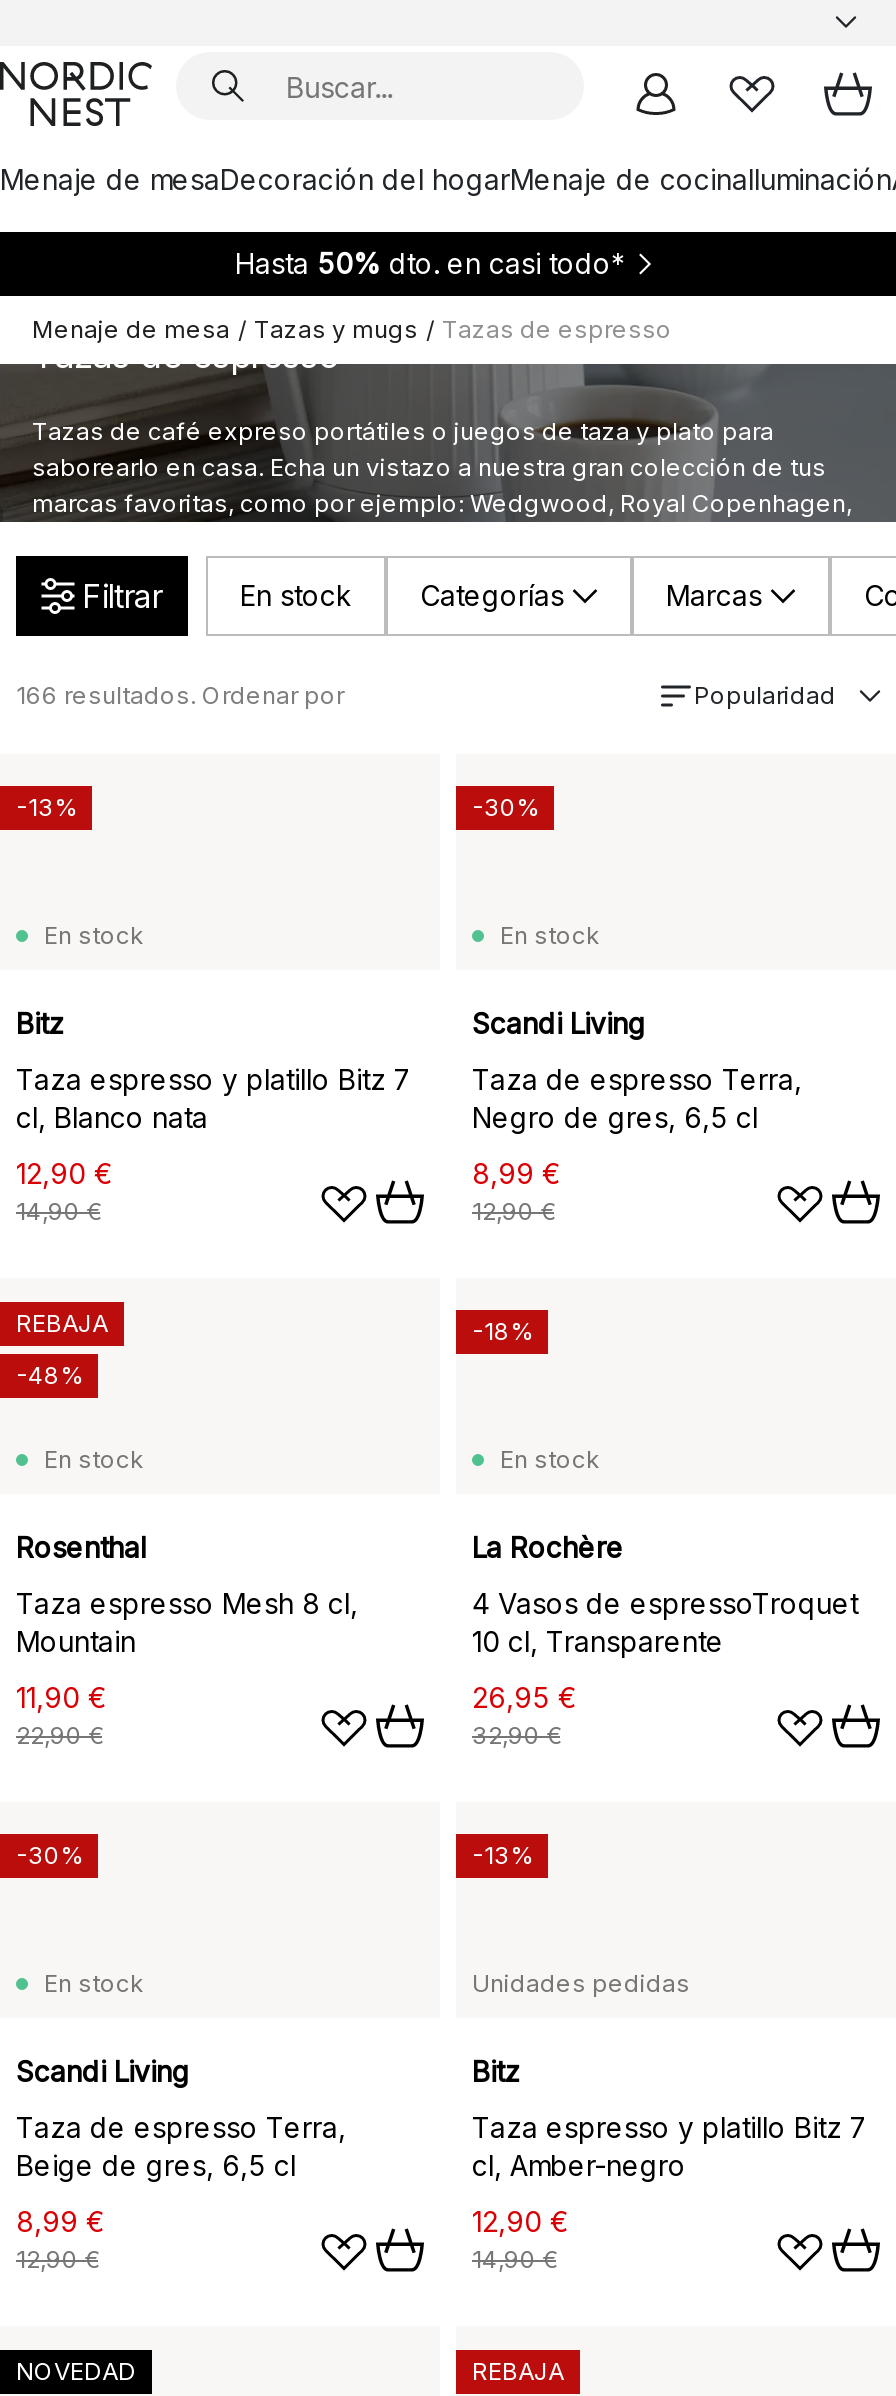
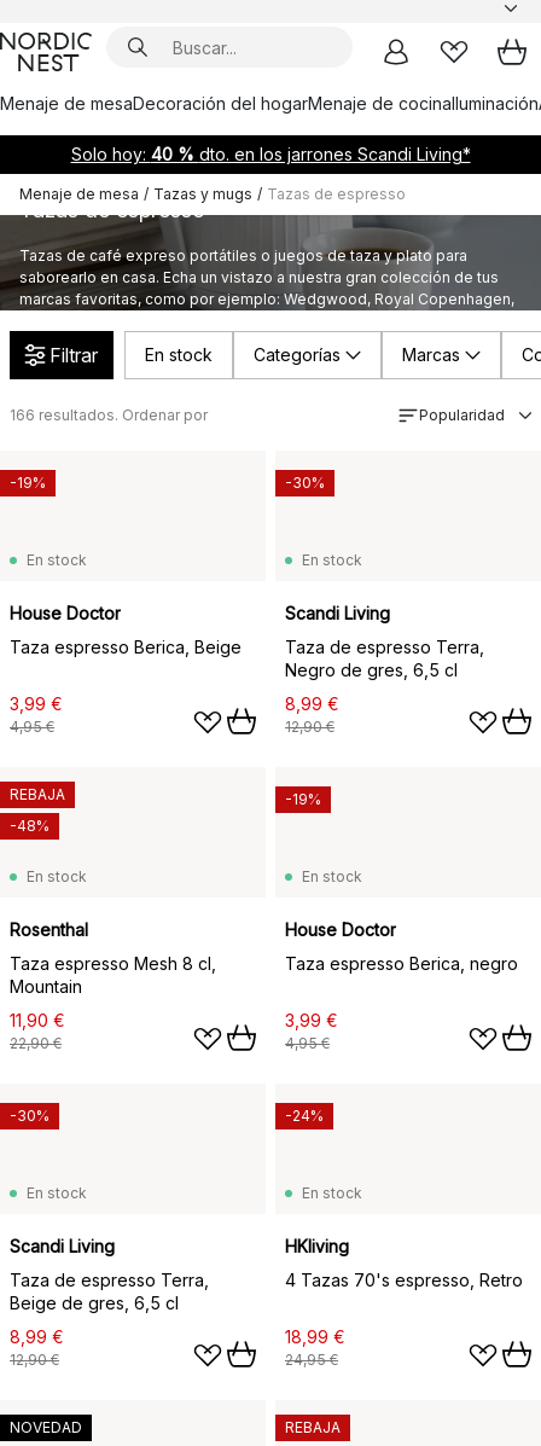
[235,246,625,280] Hasta 50% dto. en casi todo* -> [71,144,470,164] Solo hoy: 40 % dto. en los jarrones Scandi Living*
[16,792,76,822] -13% -> [10,473,46,492] -19%
[16,1006,64,1040] Bitz -> [10,603,121,623] House Doctor
[16,1062,412,1134] Taza espresso y platillo Bitz 7 | cl, Blanco nata -> [10,637,242,657] Taza espresso Berica, Beige
[16,1156,114,1226] 12,90 € | 14,90 € -> [10,693,63,736] 3,99 € | 4,95 €
[472,1316,532,1346] -18% -> [285,790,321,808] -19%
[472,1530,624,1564] La Rochère -> [285,919,396,940] House Doctor
[472,1586,858,1658] 4 Vasos de espressoTroquet | 10 cl, Transparente -> [285,953,518,974] Taza espresso Berica, negro
[472,1680,578,1750] 26,95 € | 32,90 € -> [285,1010,338,1052] 3,99 € | 4,95 €
[472,1840,532,1870] -13% -> [285,1106,324,1125] -24%
[472,1968,690,1998] Unidades pedidas -> [302,1184,362,1202] En stock
[472,2054,520,2088] Bitz -> [285,1236,349,1256] HKliving
[472,2110,868,2182] Taza espresso y platillo Bitz 7 | cl, Amber-negro -> [285,1270,523,1290] 4 Tazas 70's espresso, Retro
[472,2204,570,2274] 12,90 € | 14,90 € -> [285,1326,345,1369] 18,99 € | 24,95 €

